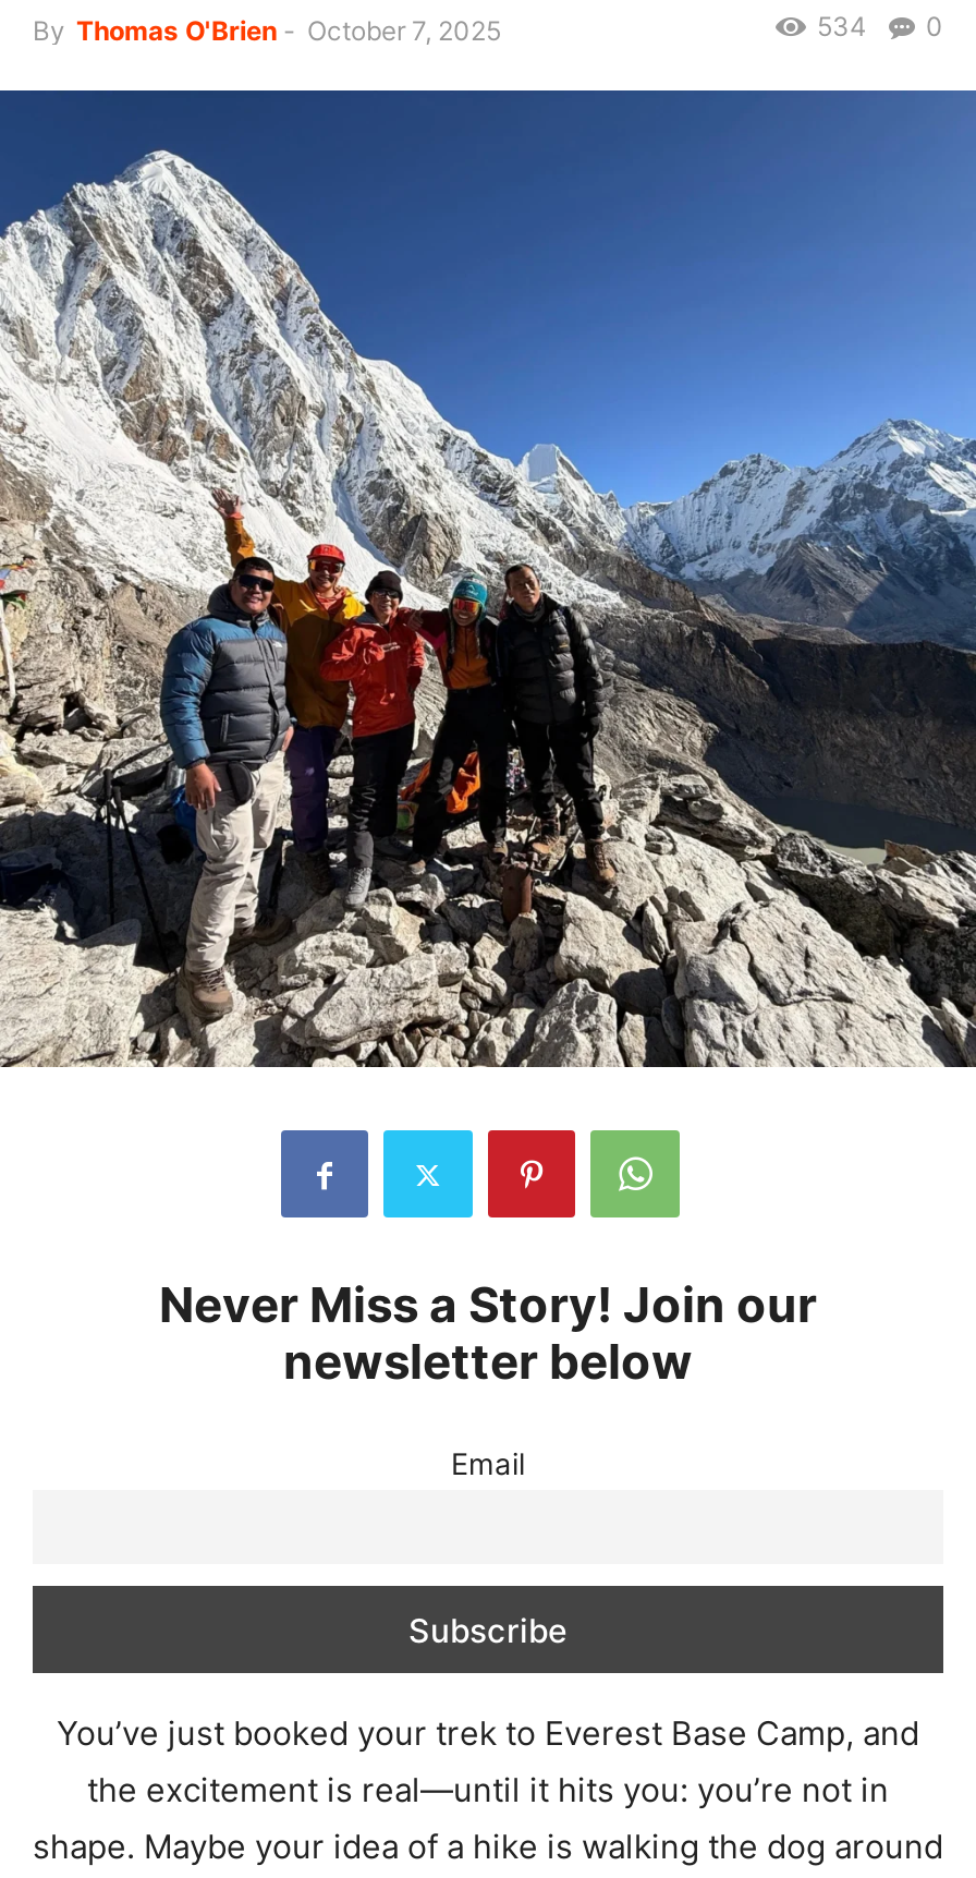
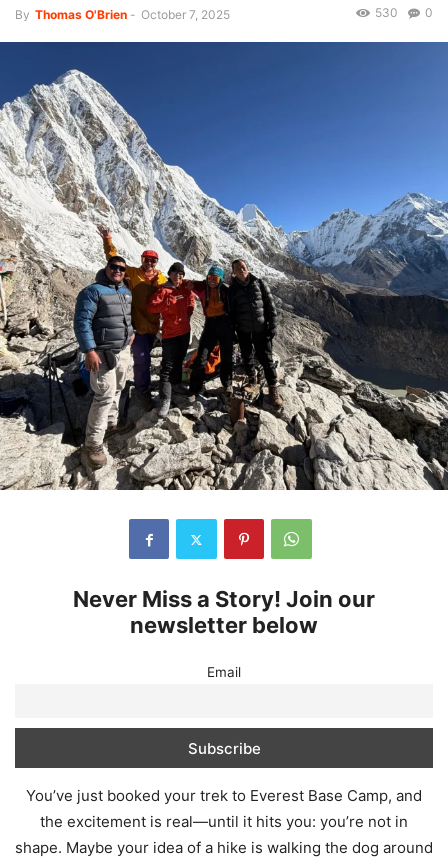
[817,10,943,43] 534 0 -> [375,5,433,20] 530 0

